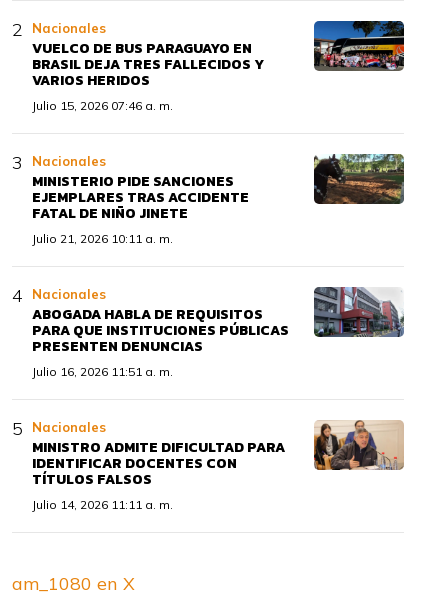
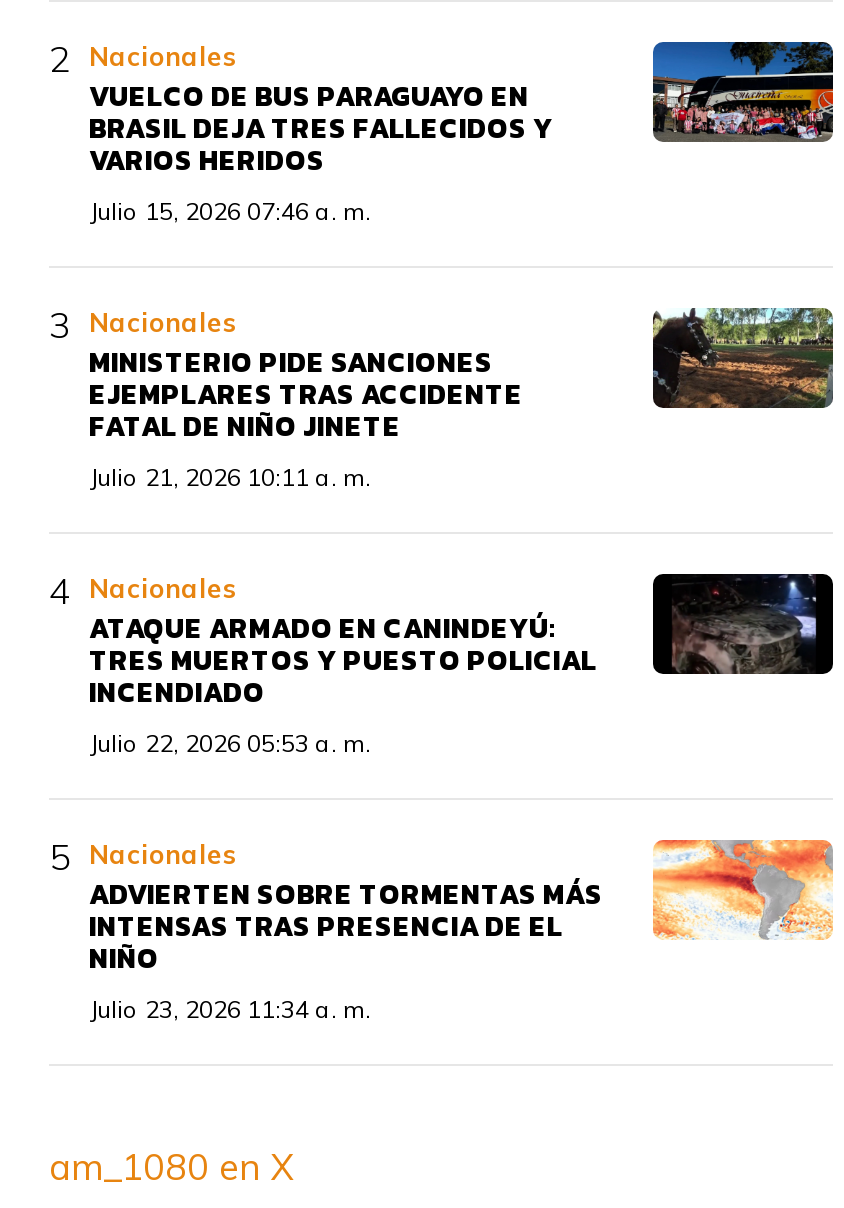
[32,286,405,379] [image] | ABOGADA HABLA DE REQUISITOS | PARA QUE INSTITUCIONES PÚBLICAS | PRESENTEN DENUNCIAS | Julio 16, 2026 11:51 a. m. -> [89,572,835,758] [image] | ATAQUE ARMADO EN CANINDEYÚ: | TRES MUERTOS Y PUESTO POLICIAL | INCENDIADO | Julio 22, 2026 05:53 a. m.
[32,421,404,512] [image] | MINISTRO ADMITE DIFICULTAD PARA | IDENTIFICAR DOCENTES CON | TÍTULOS FALSOS | Julio 14, 2026 11:11 a. m. -> [89,840,833,1024] [image] | ADVIERTEN SOBRE TORMENTAS MÁS | INTENSAS TRAS PRESENCIA DE EL | NIÑO | Julio 23, 2026 11:34 a. m.

